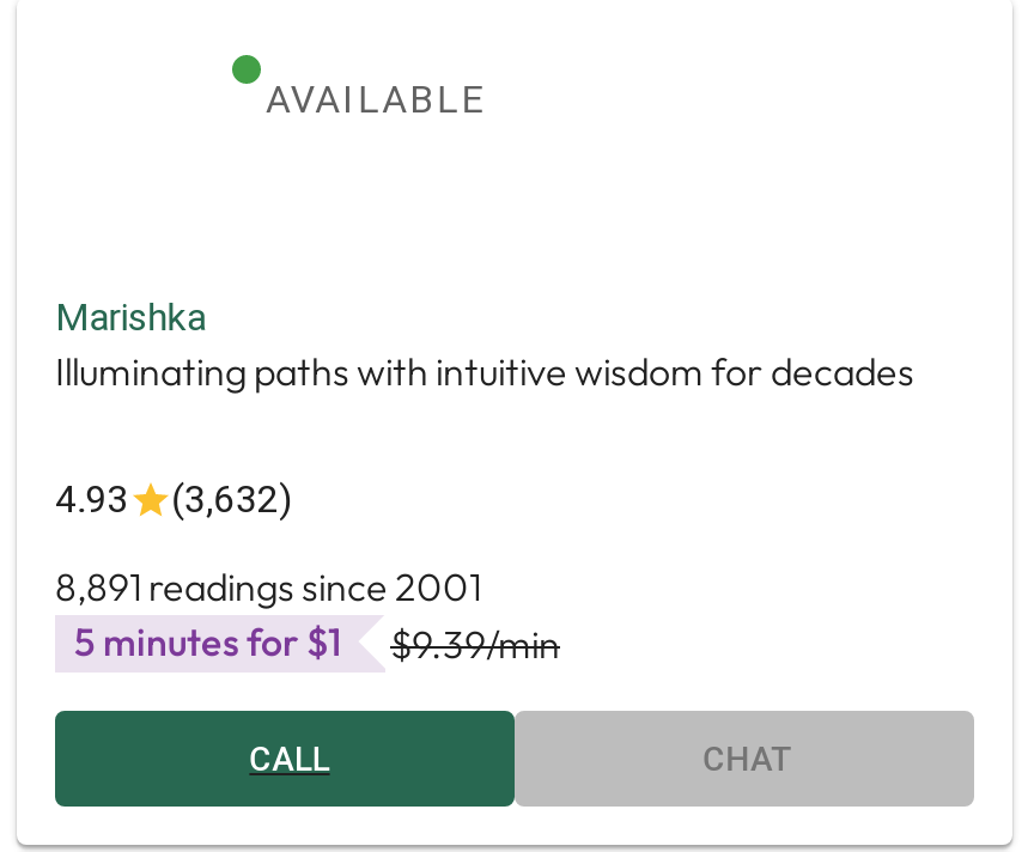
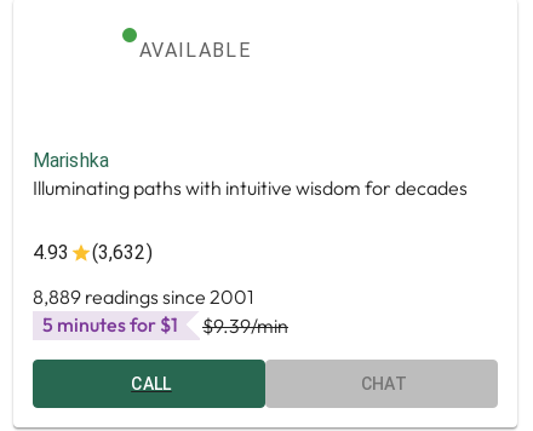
[55,562,481,610] 8,891 readings since 2001 -> [33,285,253,309] 8,889 readings since 2001

